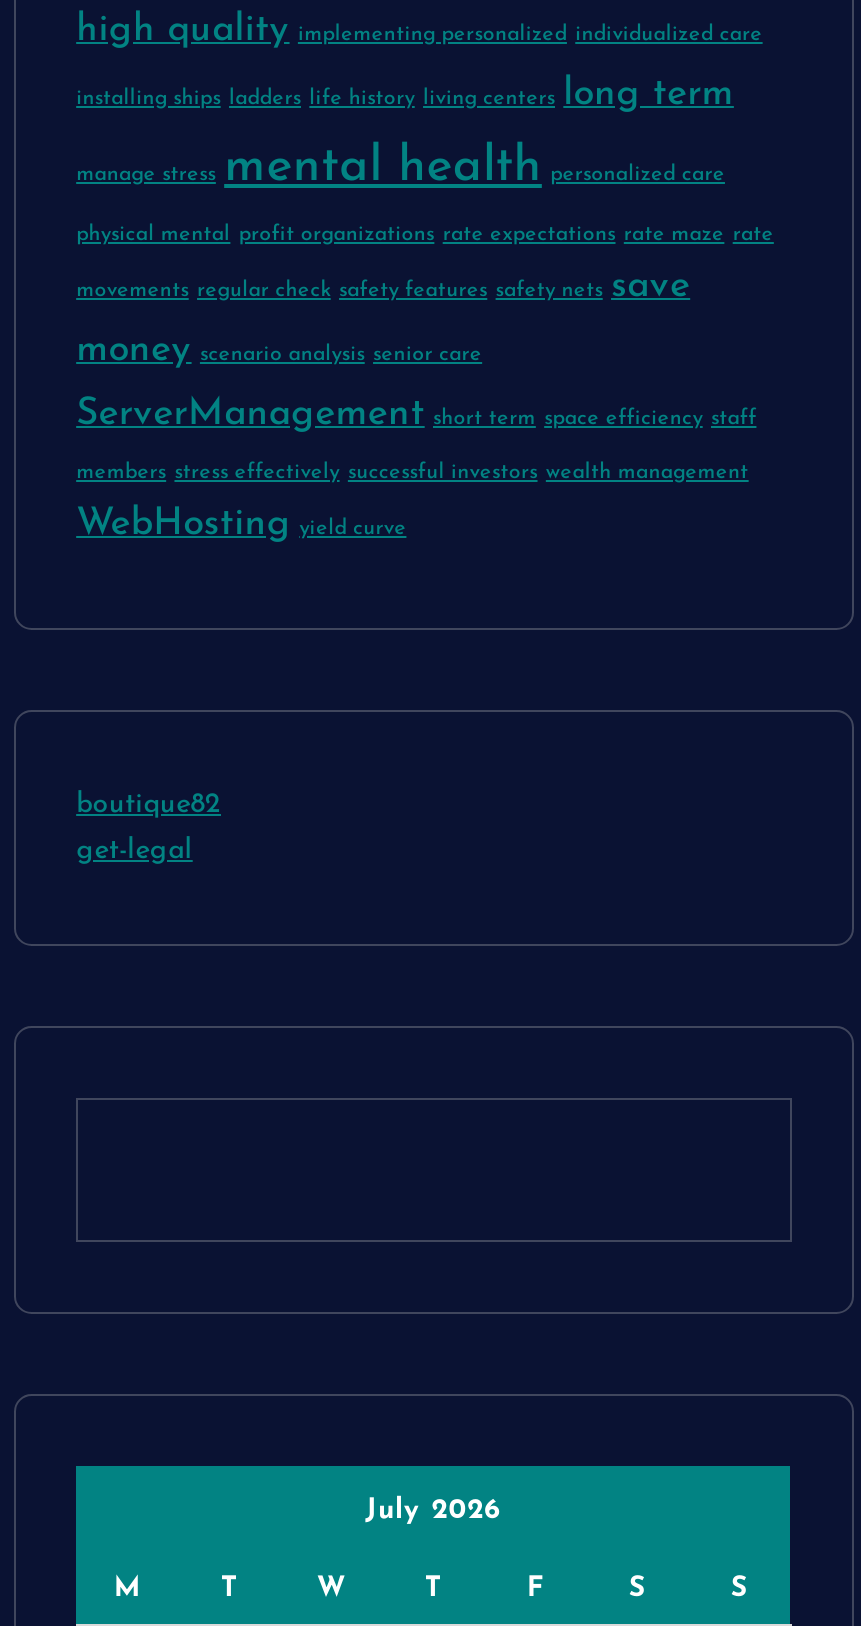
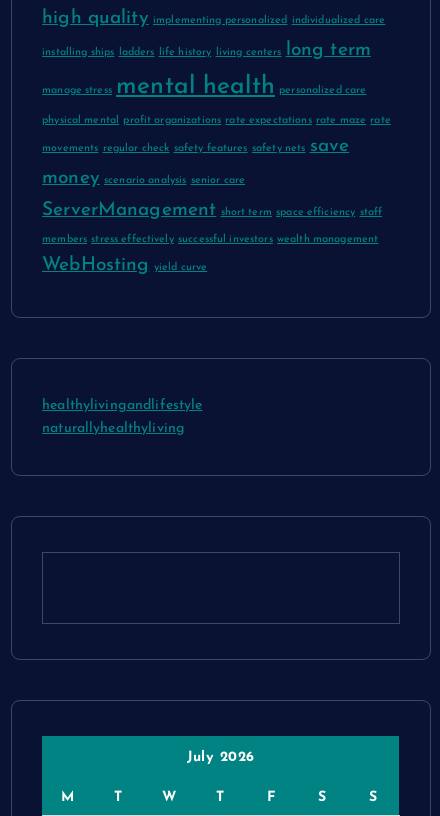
[76,791,221,821] boutique82 -> [42,398,203,413] healthylivingandlifestyle
[76,837,193,867] get-legal -> [42,421,185,436] naturallyhealthyliving

